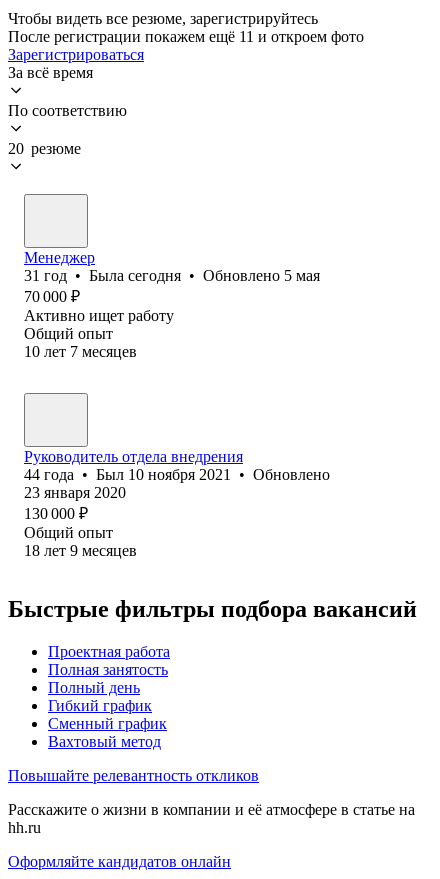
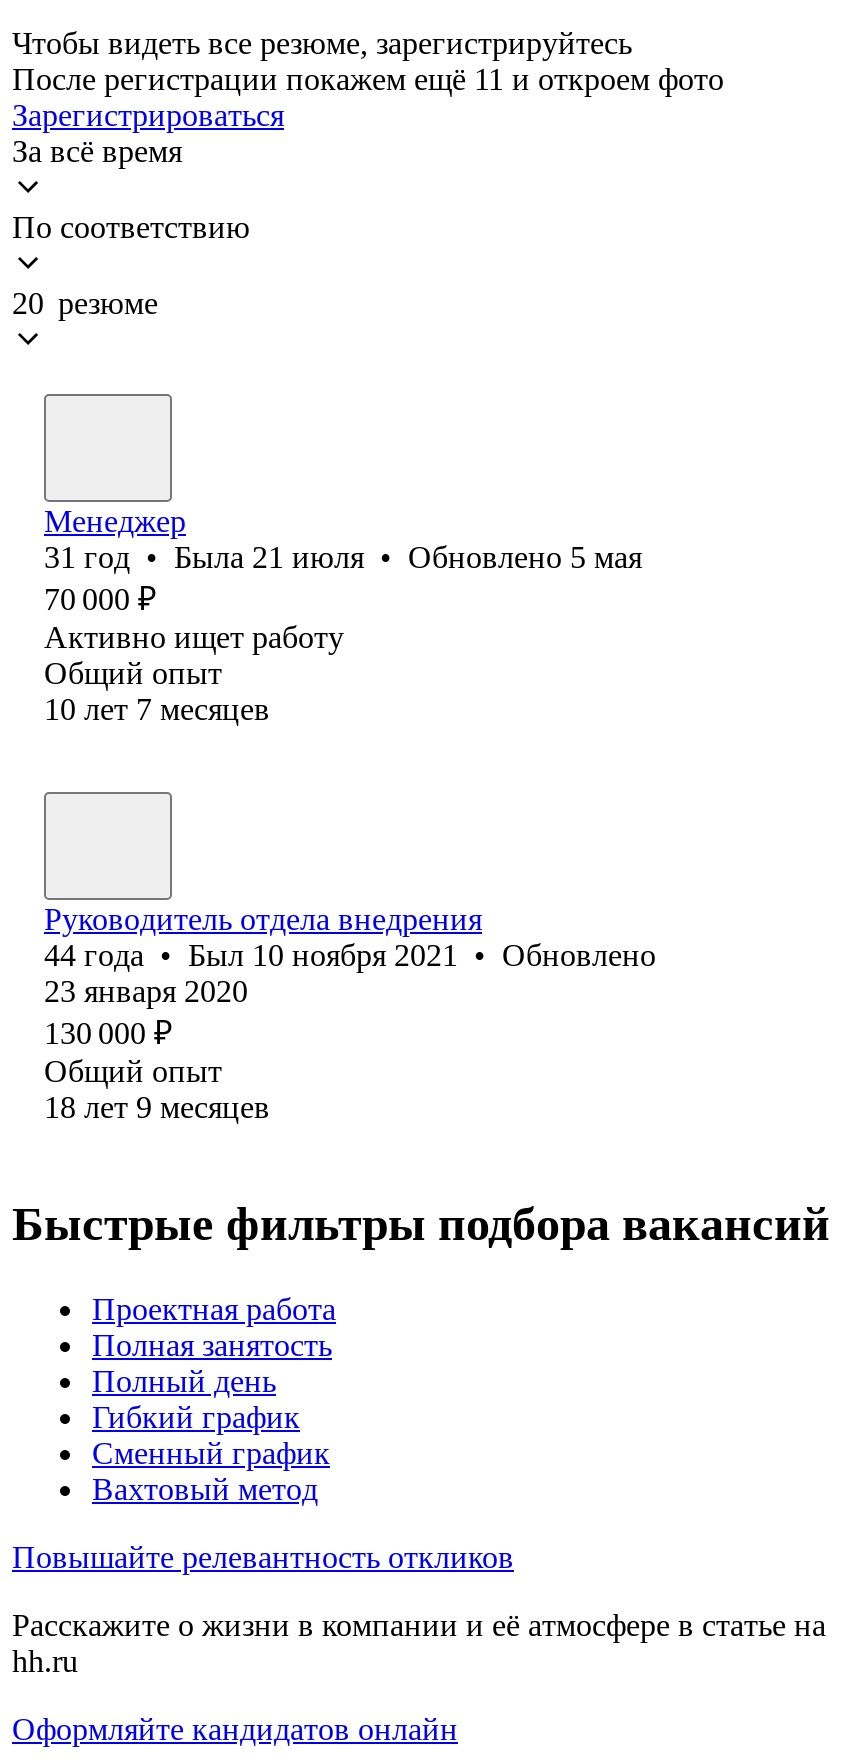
[24,267,320,284] 31 год • Была сегодня • Обновлено 5 мая -> [44,540,642,574] 31 год • Была 21 июля • Обновлено 5 мая

